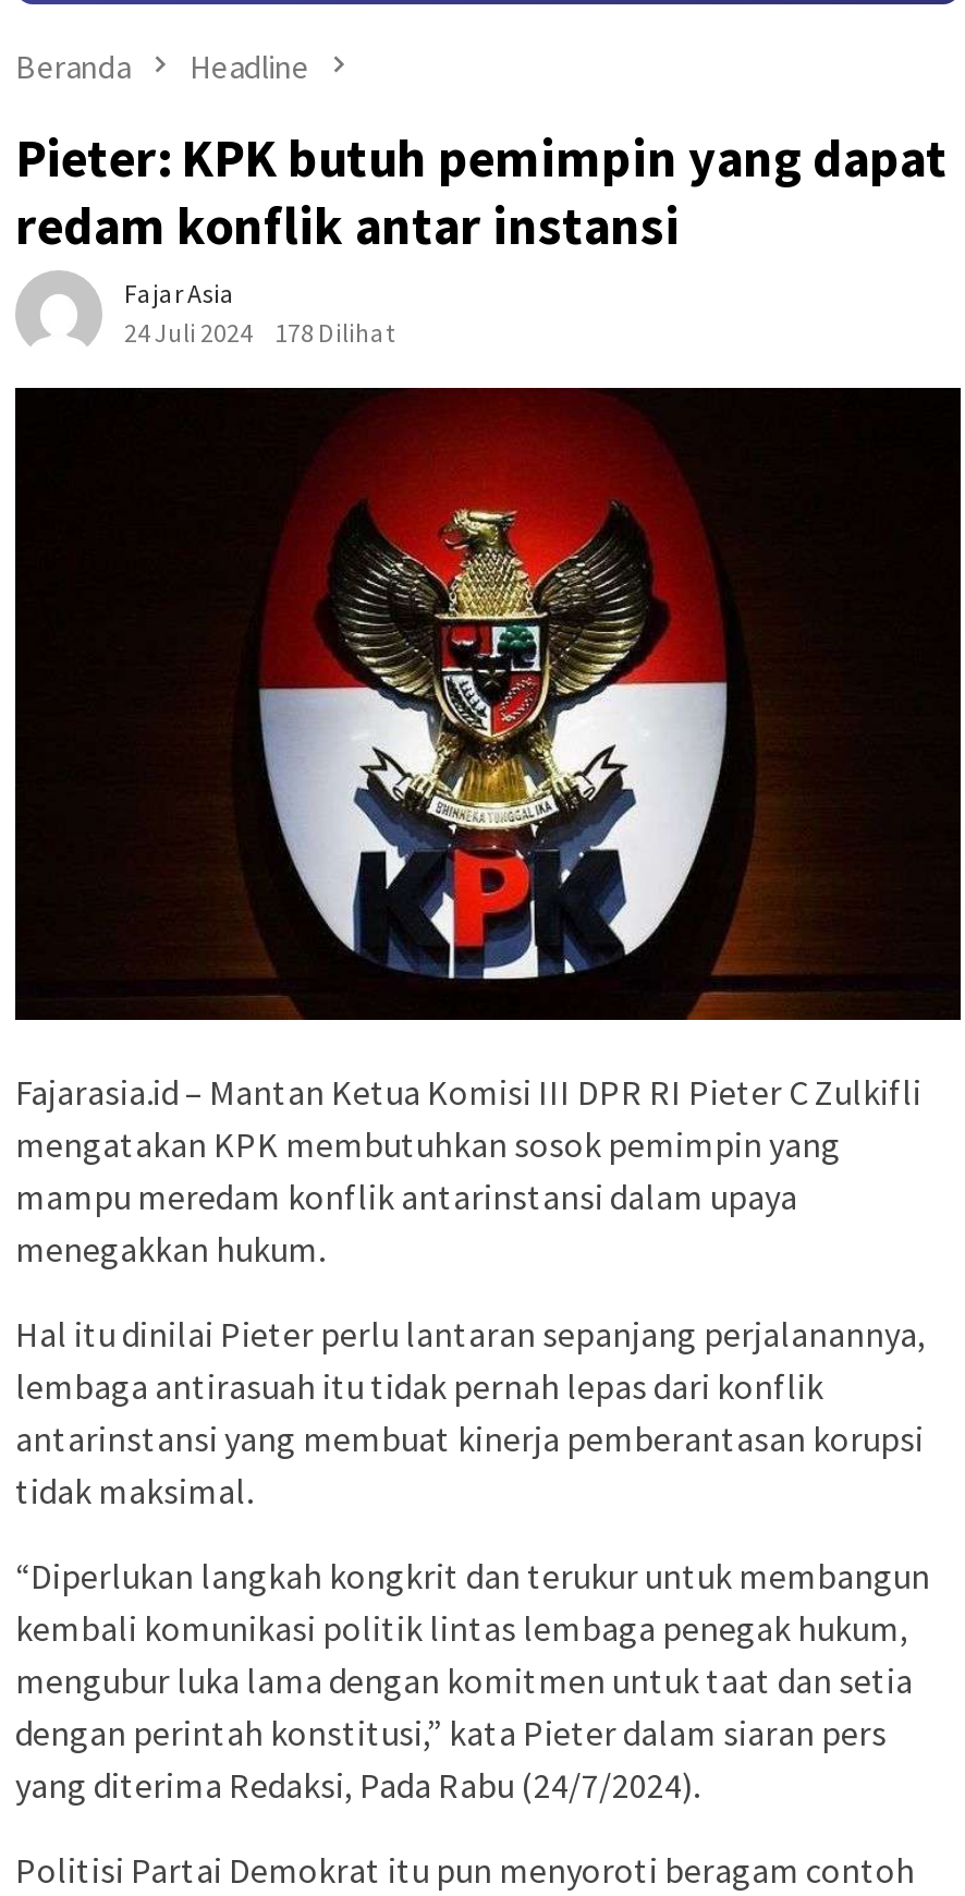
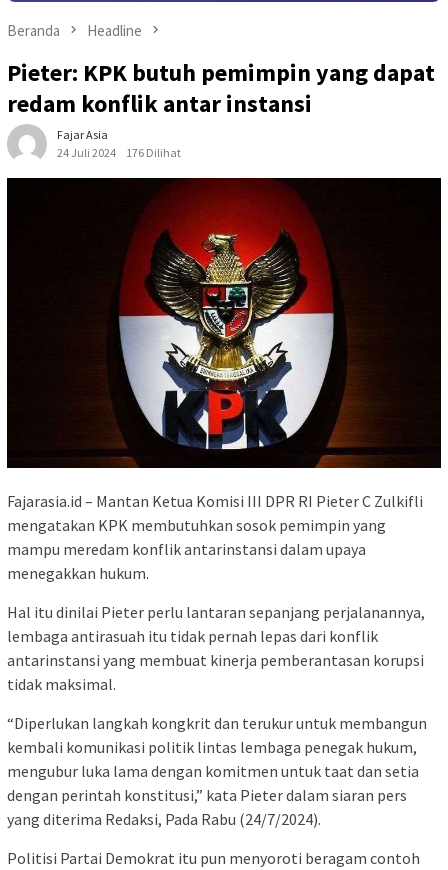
[124,317,394,350] 24 Juli 2024 178 Dilihat -> [57,145,181,160] 24 Juli 2024 176 Dilihat

